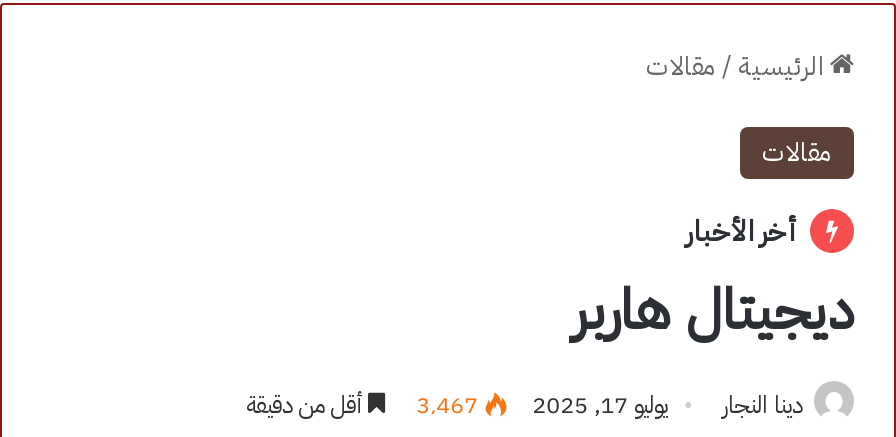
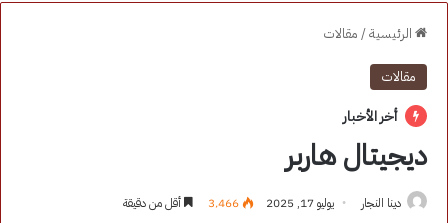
[246,387,478,423] 3٬467 أقل من دقيقة -> [123,194,239,212] 3٬466 أقل من دقيقة

